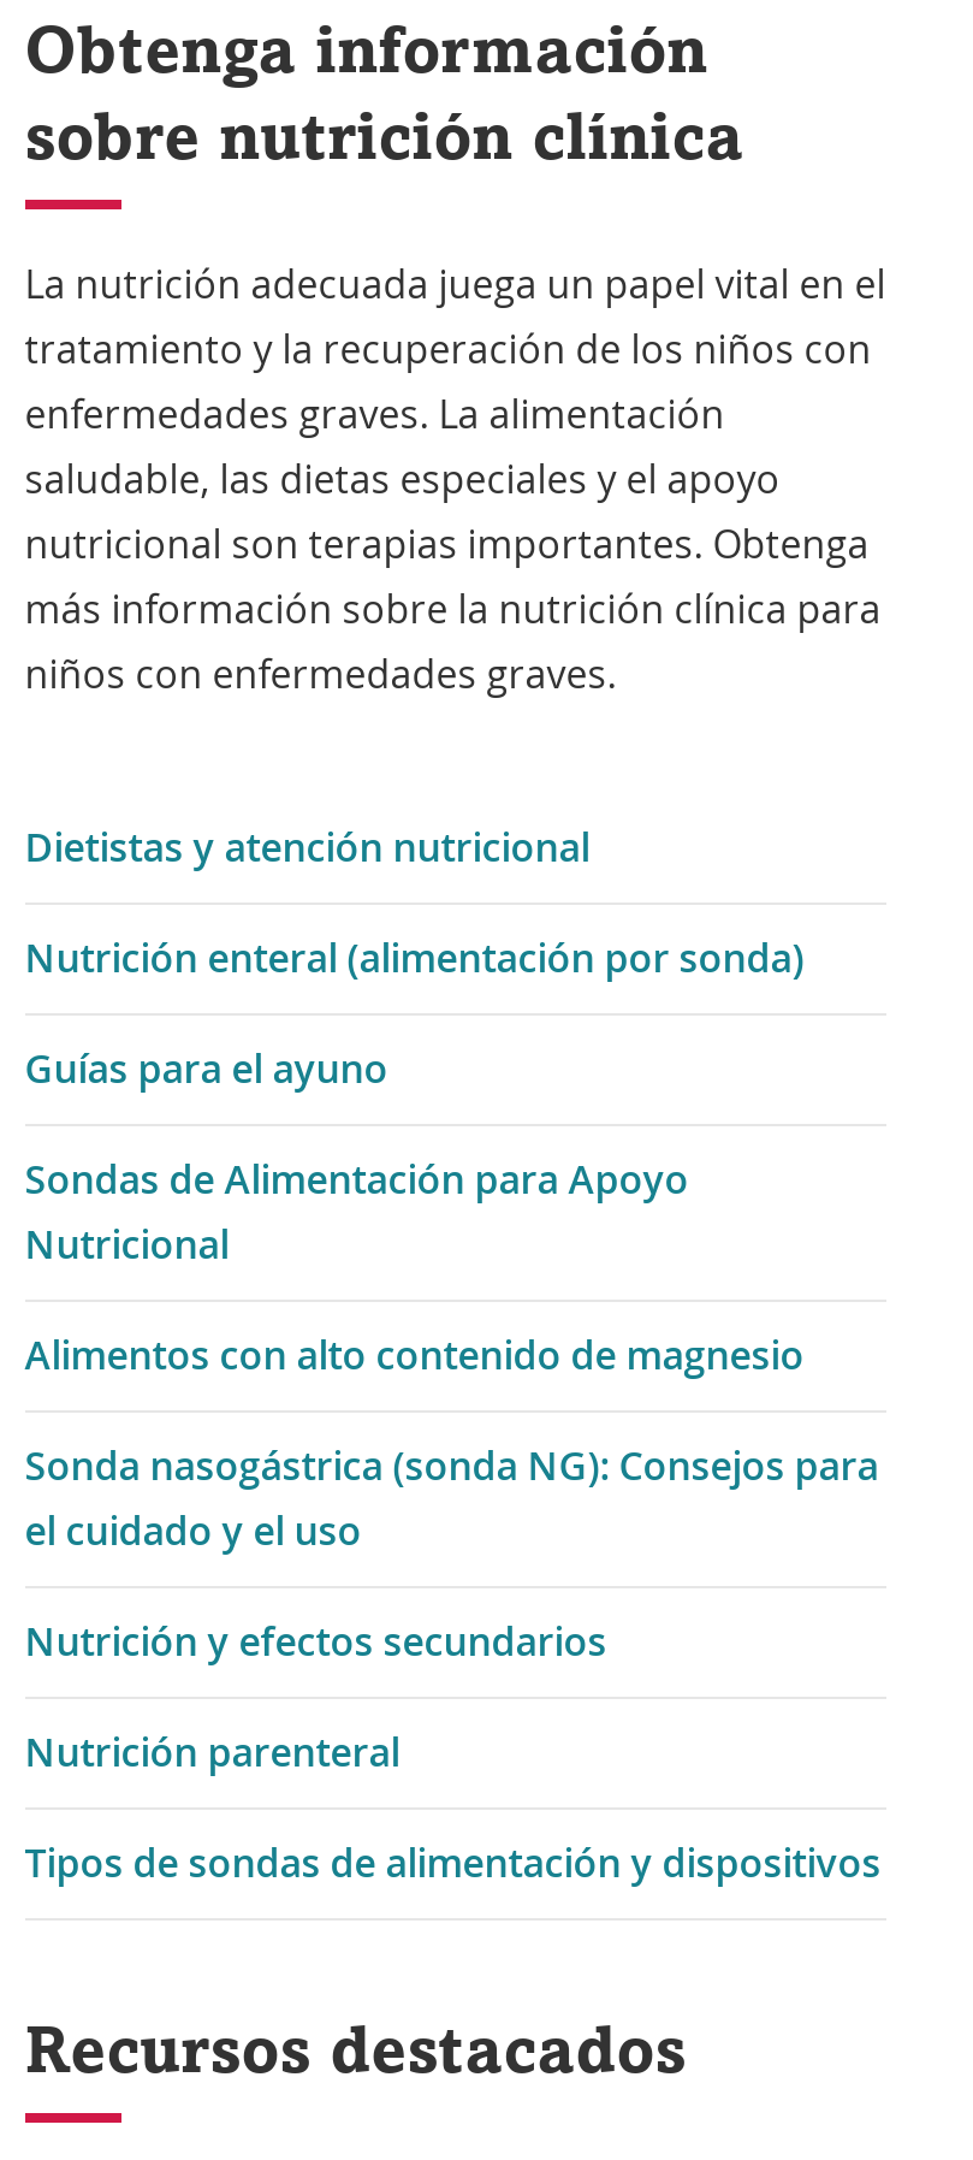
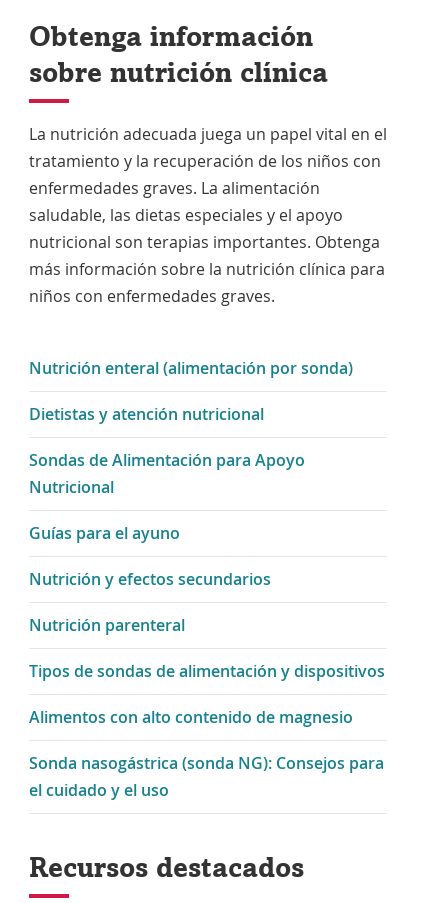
moved [25,821,590,874] -> [29,403,264,425]: Dietistas y atención nutricional
moved [25,932,804,985] -> [29,357,353,379]: Nutrición enteral (alimentación por sonda)
moved [25,1043,388,1096] -> [29,522,180,544]: Guías para el ayuno
moved [25,1153,689,1271] -> [29,449,305,498]: Sondas de Alimentación para Apoyo | Nutricional
moved [25,1329,879,1558] -> [29,706,384,801]: Alimentos con alto contenido de magnesio | Sonda nasogástrica (sonda NG): Consejos para | el cuidado y el uso
moved [25,1615,881,1890] -> [29,568,385,682]: Nutrición y efectos secundarios | Nutrición parenteral | Tipos de sondas de alimentación y dispositivos

